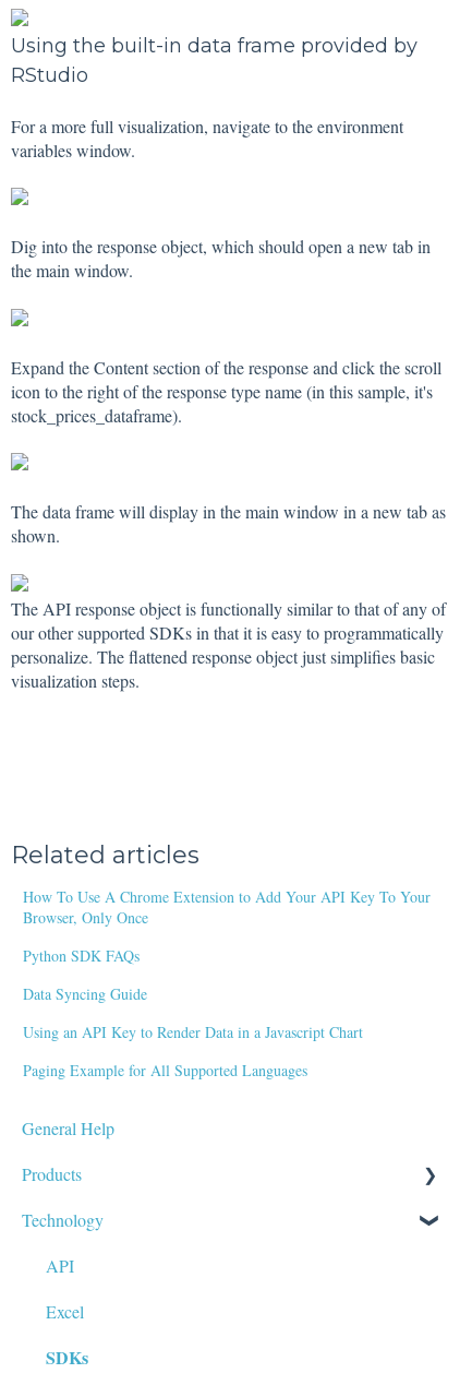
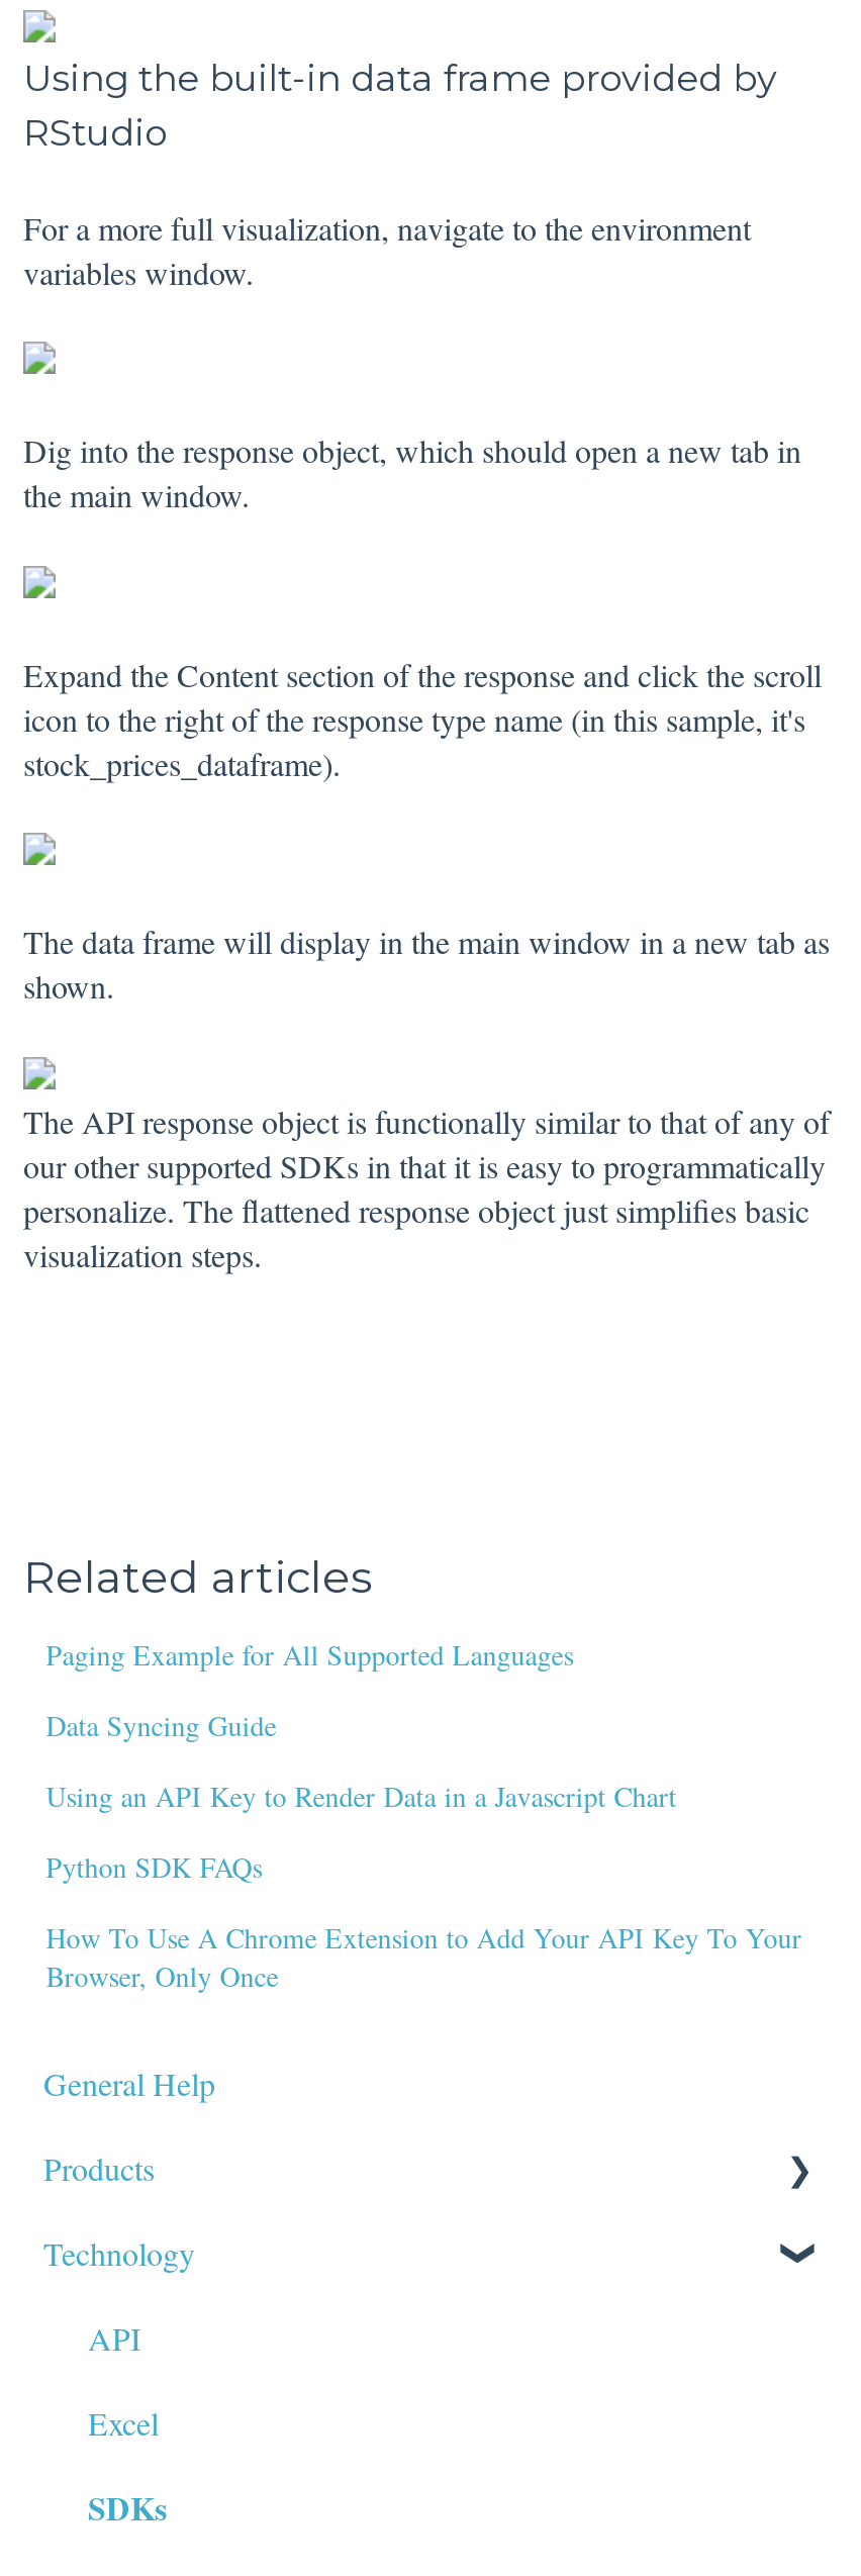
moved [23,887,431,928] -> [46,1919,802,1996]: How To Use A Chrome Extension to Add Your API Key To Your | Browser, Only Once
moved [23,945,363,1081] -> [46,1636,676,1886]: Python SDK FAQs | Data Syncing Guide | Using an API Key to Render Data in a Javascript Chart | Paging Example for All Supported Languages

